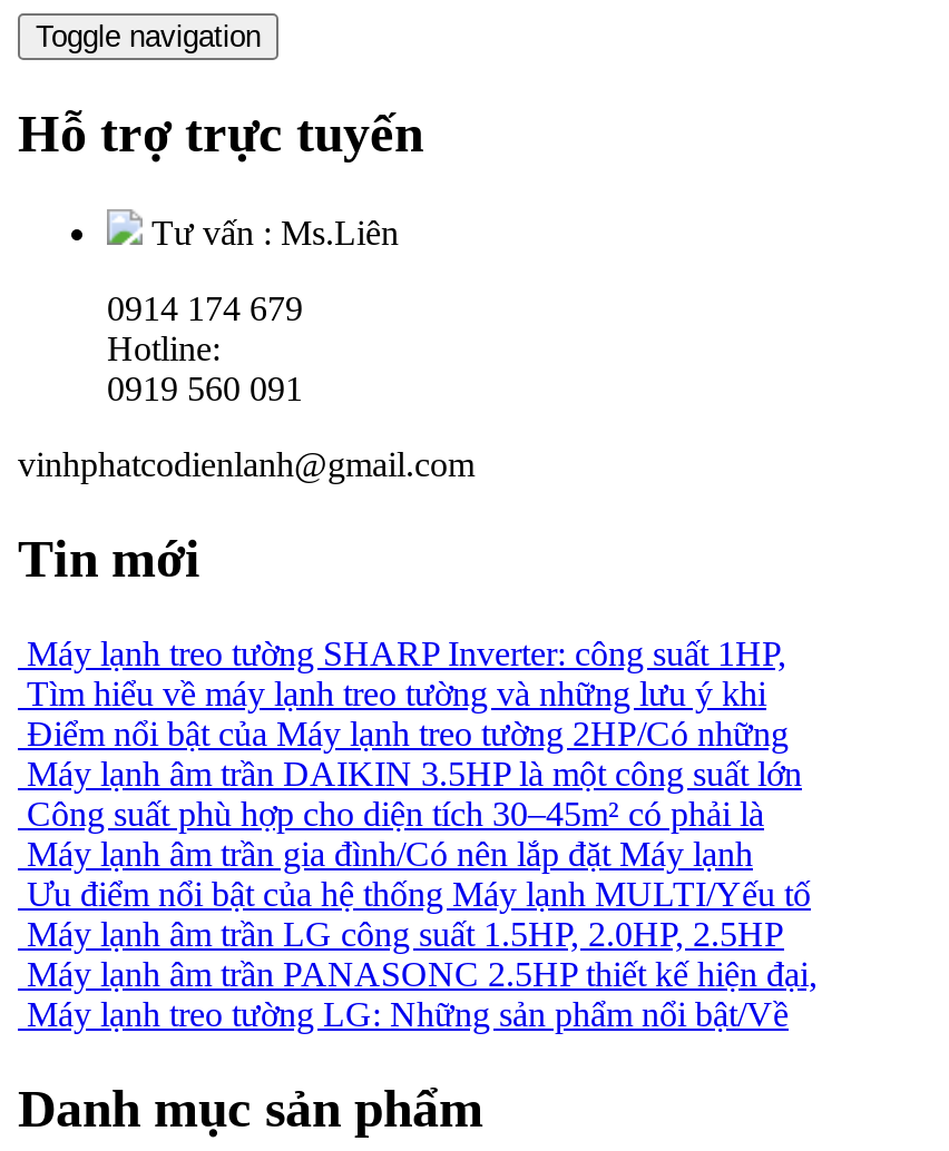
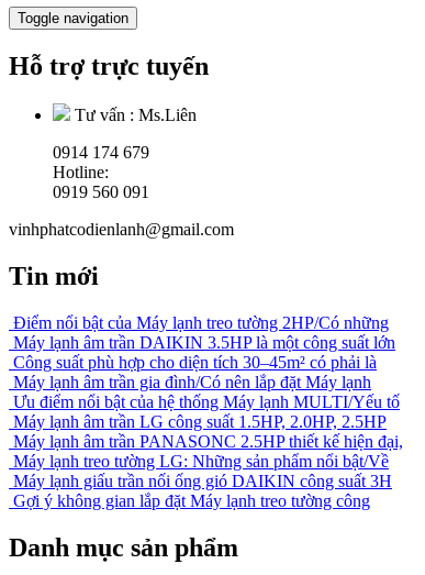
[27,634,786,712] Máy lạnh treo tường SHARP Inverter: công suất 1HP, | Tìm hiểu về máy lạnh treo tường và những lưu ý khi -> none
moved [27,714,818,1033] -> [13,313,403,470]: Điểm nổi bật của Máy lạnh treo tường 2HP/Có những | Máy lạnh âm trần DAIKIN 3.5HP là một công suất lớn | Máy lạnh âm trần gia đình/Có nên lắp đặt Máy lạnh | Ưu điểm nổi bật của hệ thống Máy lạnh MULTI/Yếu tố | Máy lạnh âm trần LG công suất 1.5HP, 2.0HP, 2.5HP | Máy lạnh âm trần PANASONC 2.5HP thiết kế hiện đại, | Máy lạnh treo tường LG: Những sản phẩm nổi bật/Về
none -> [13,472,392,510] Máy lạnh giấu trần nối ống gió DAIKIN công suất 3H | Gợi ý không gian lắp đặt Máy lạnh treo tường công

